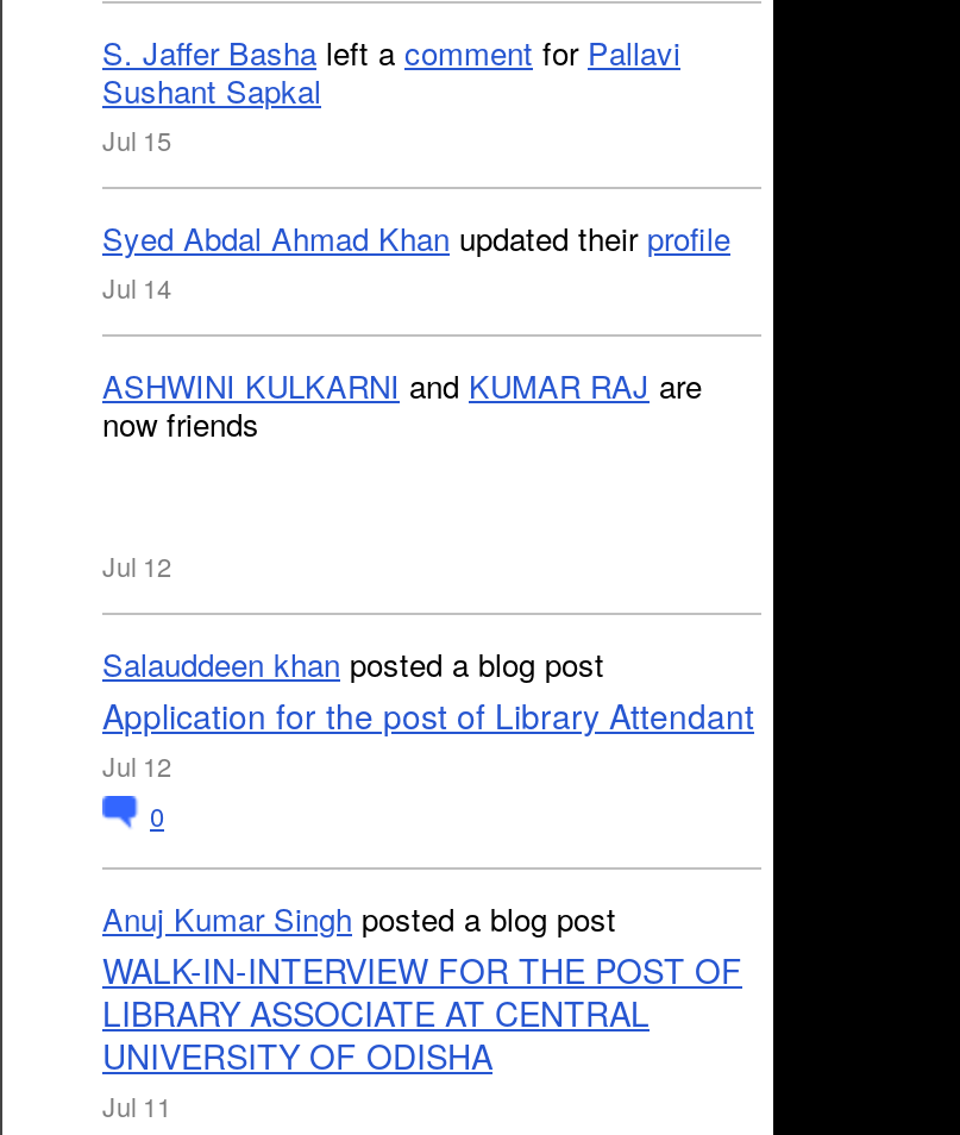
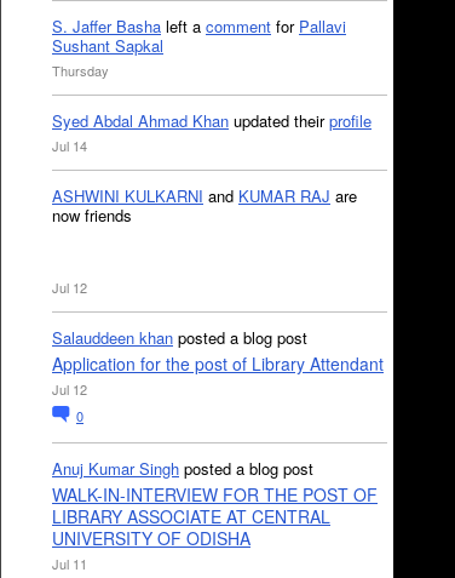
[102,120,171,158] Jul 15 -> [52,61,109,81] Thursday

